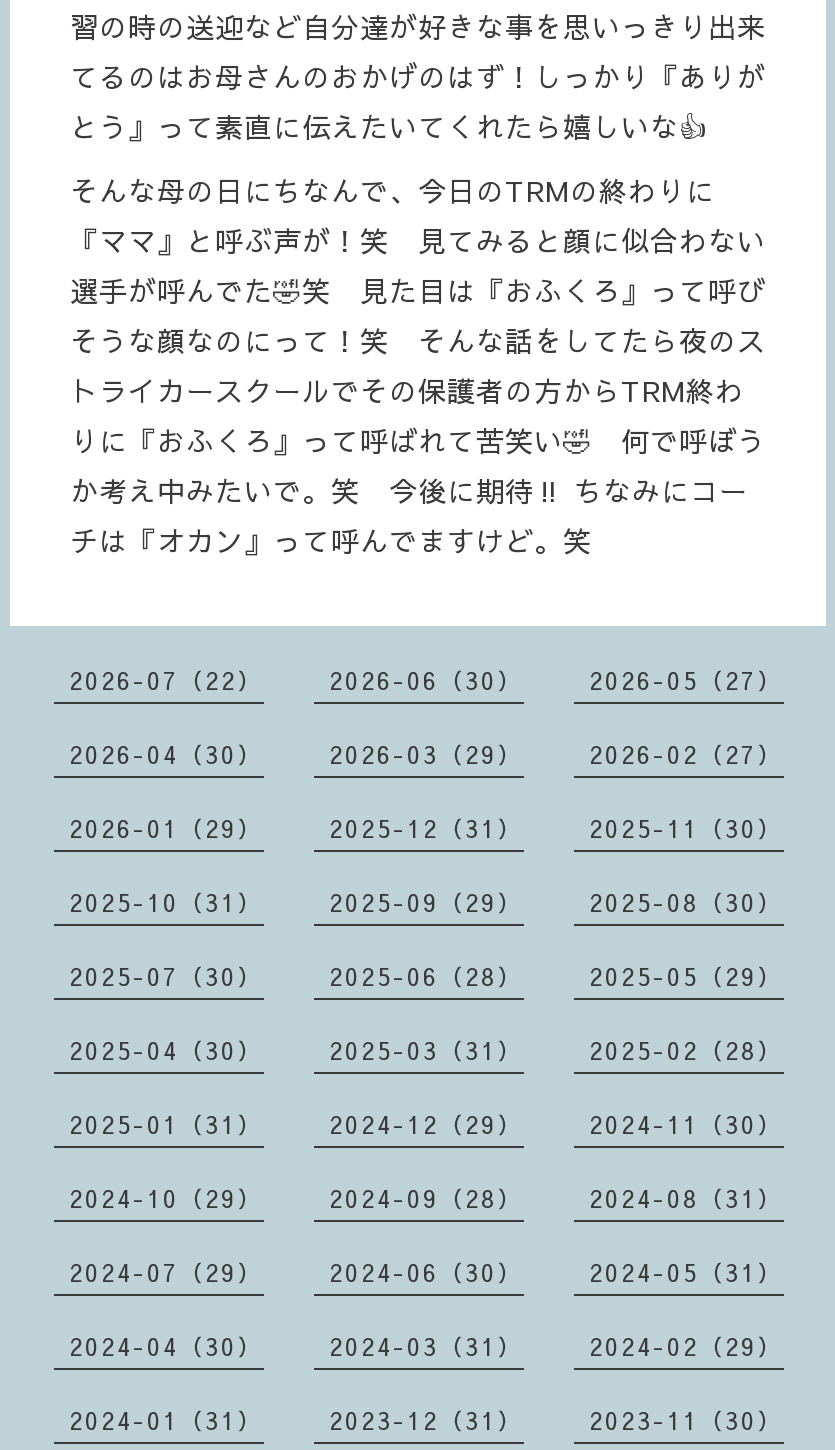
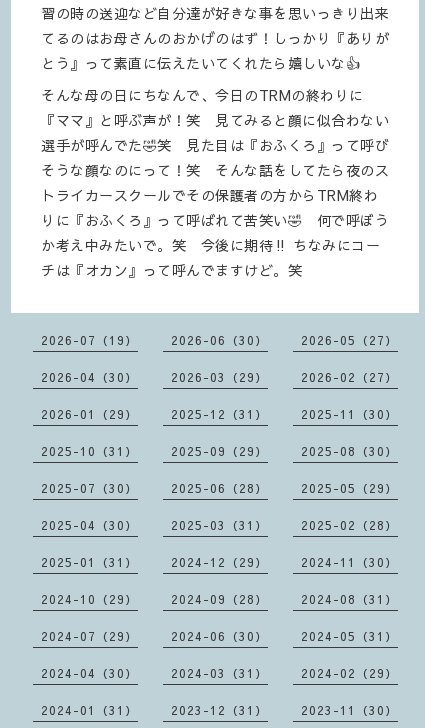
[69,664,263,696] 2026-07（22） -> [40,332,137,348] 2026-07（19）

